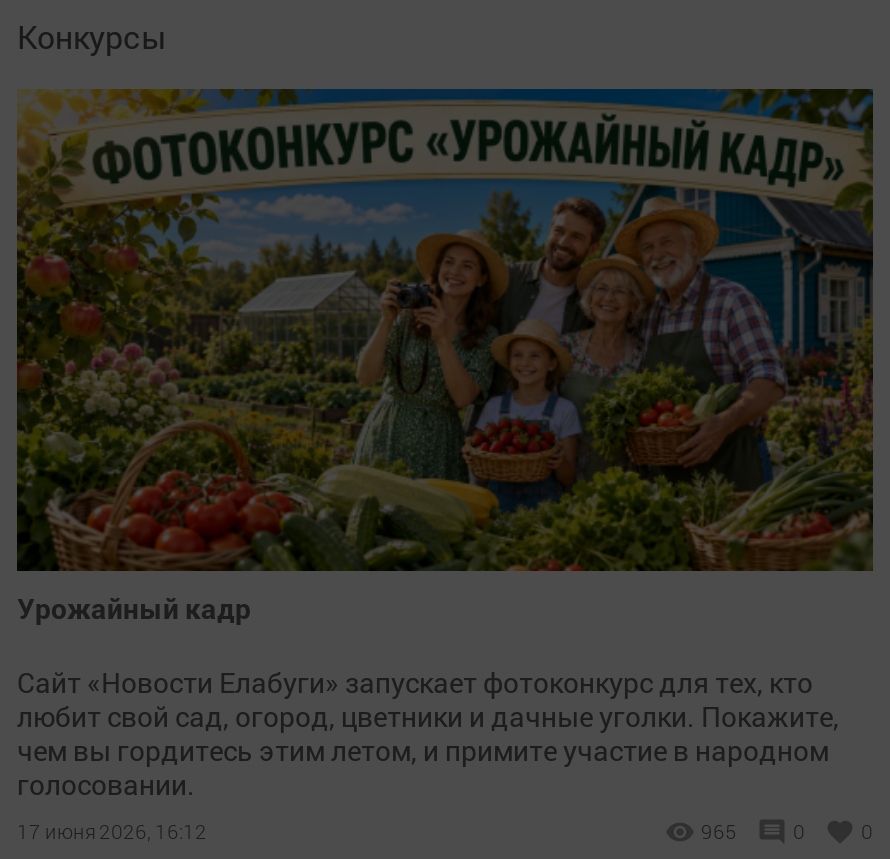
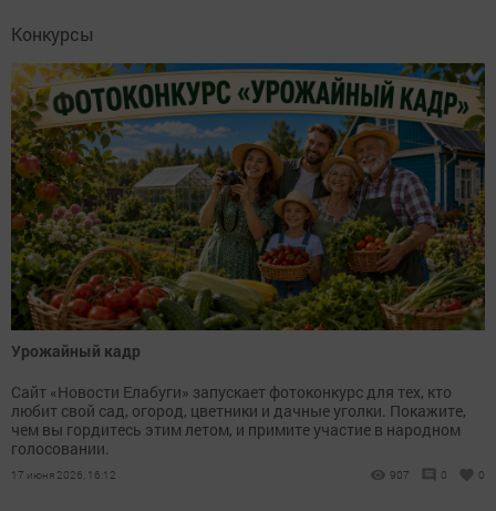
[701,819,737,845] 965 -> [390,468,410,482] 907

